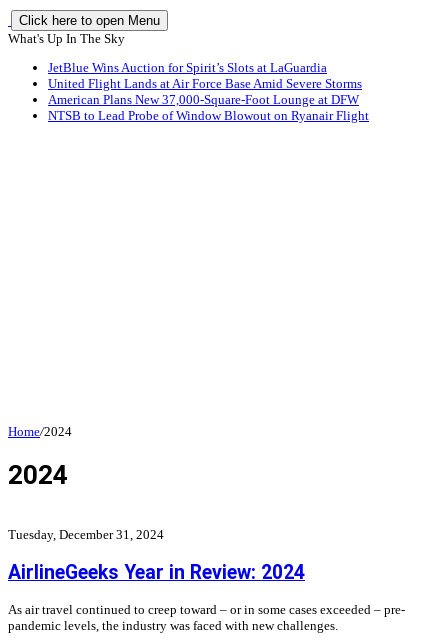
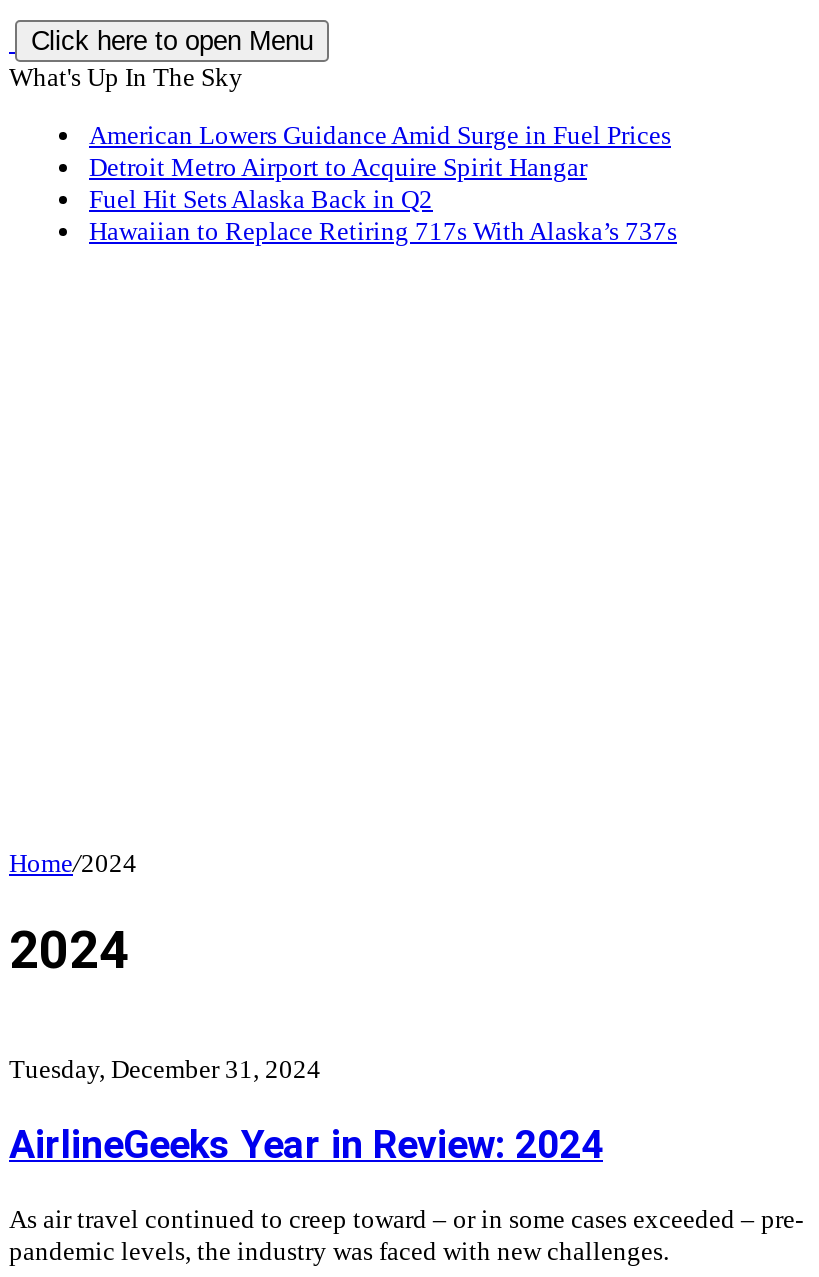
[48,60,369,123] JetBlue Wins Auction for Spirit’s Slots at LaGuardia | United Flight Lands at Air Force Base Amid Severe Storms | American Plans New 37,000-Square-Foot Lounge at DFW | NTSB to Lead Probe of Window Blowout on Ryanair Flight -> [89,120,677,246] American Lowers Guidance Amid Surge in Fuel Prices | Detroit Metro Airport to Acquire Spirit Hangar | Fuel Hit Sets Alaska Back in Q2 | Hawaiian to Replace Retiring 717s With Alaska’s 737s

